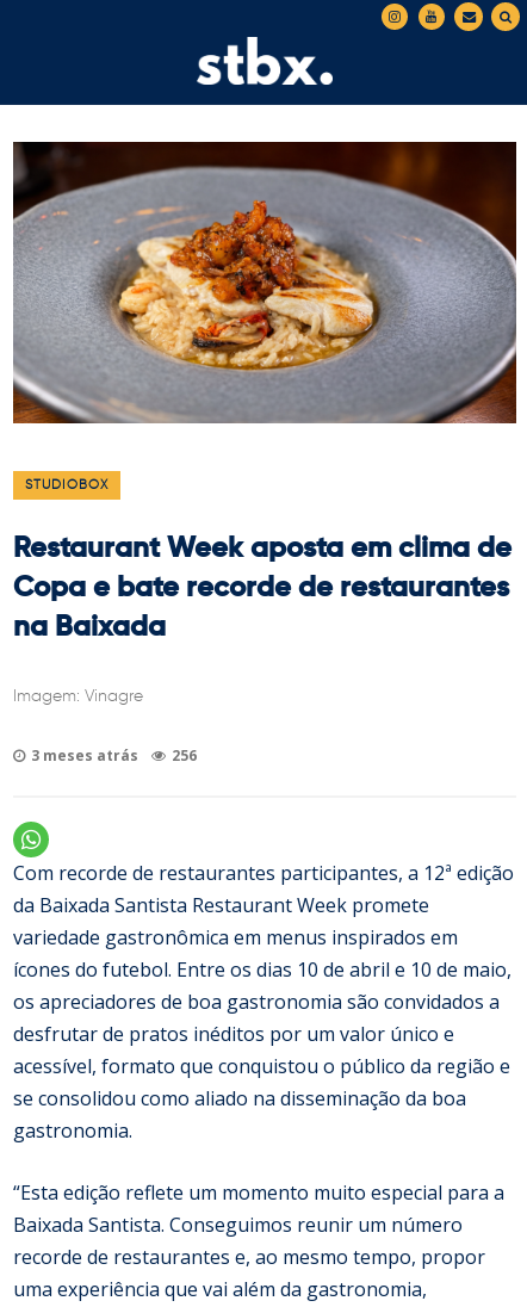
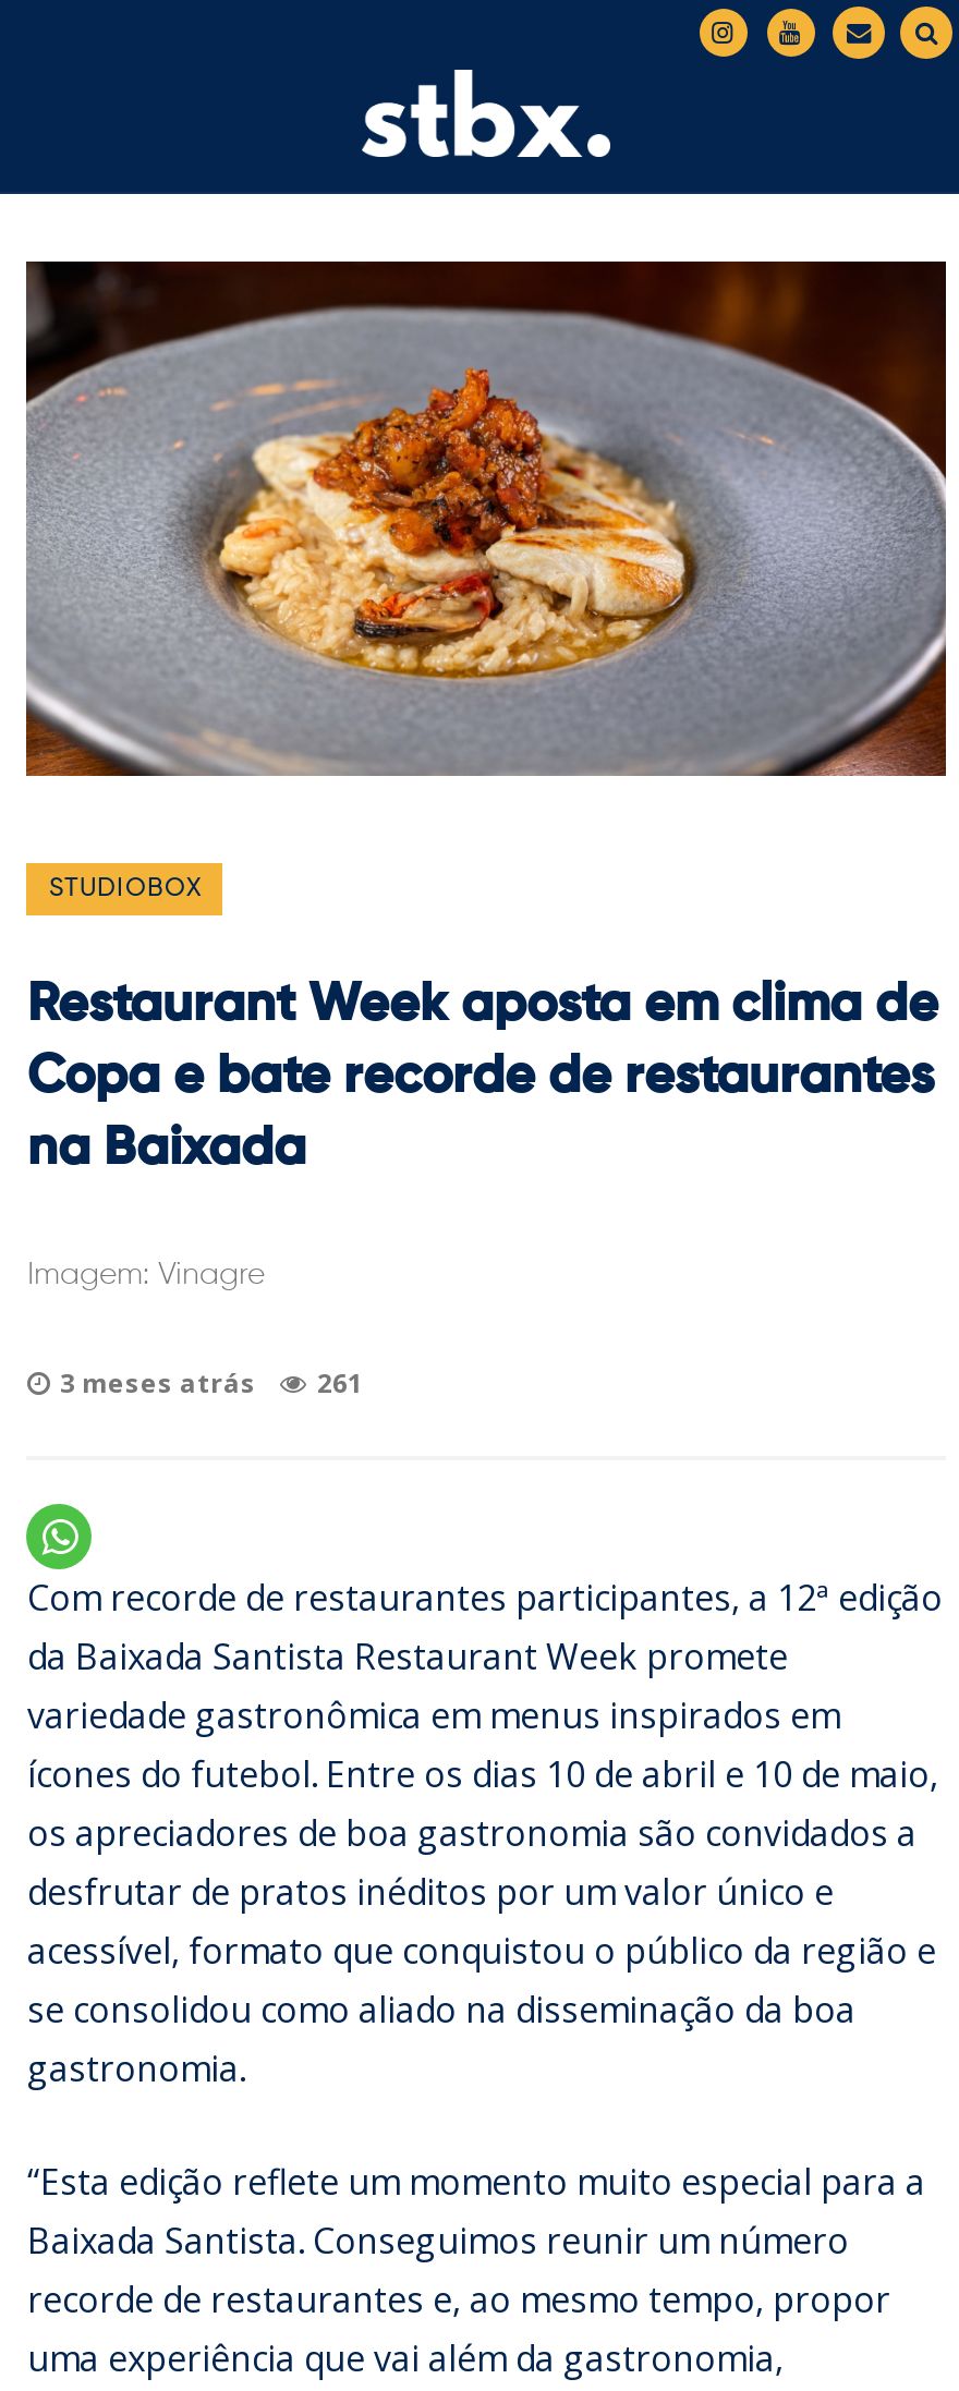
[31,746,197,766] 3 meses atrás 256 -> [60,1365,363,1402] 3 meses atrás 261

